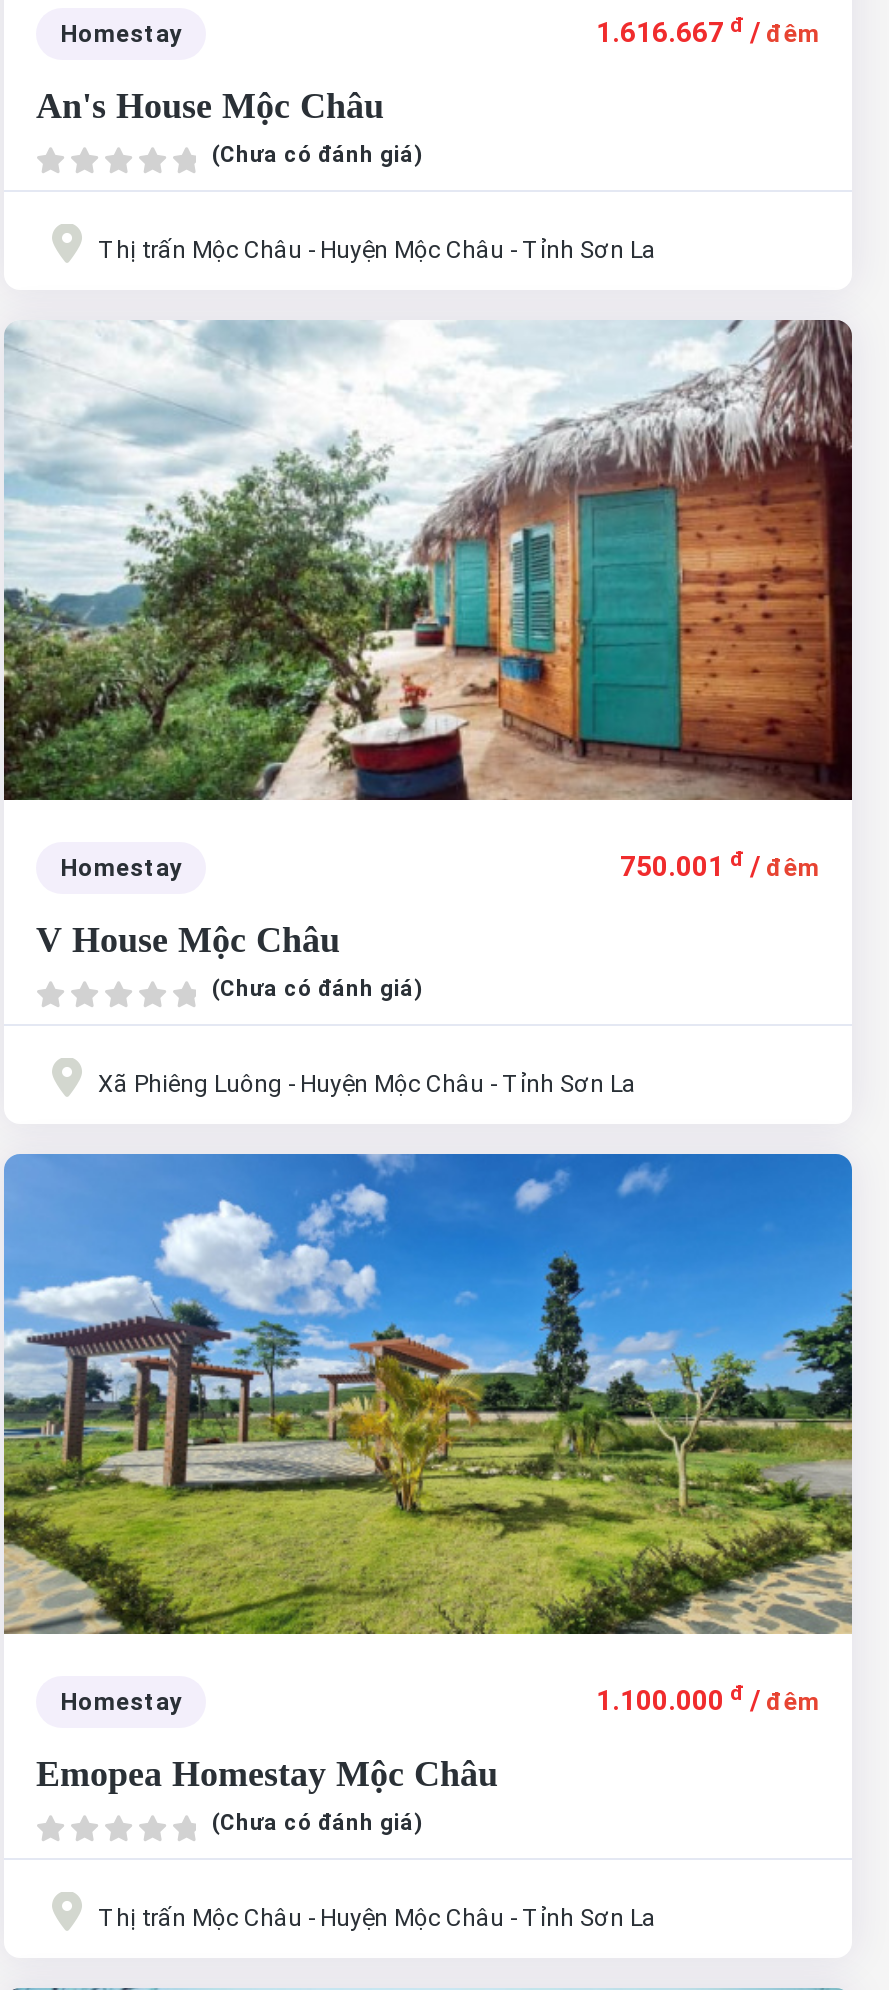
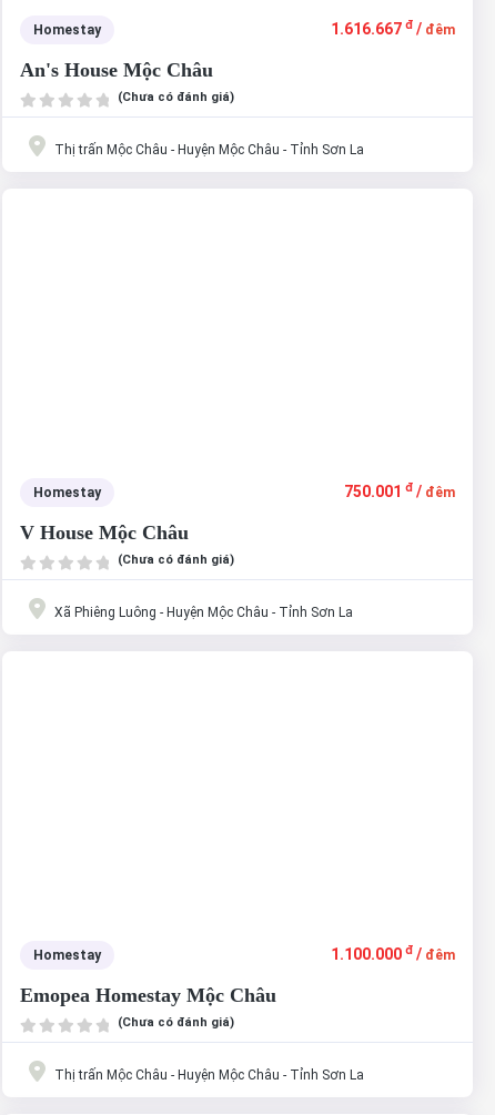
[6,318,854,802] [image] -> none
[6,1152,854,1636] [image] -> none

